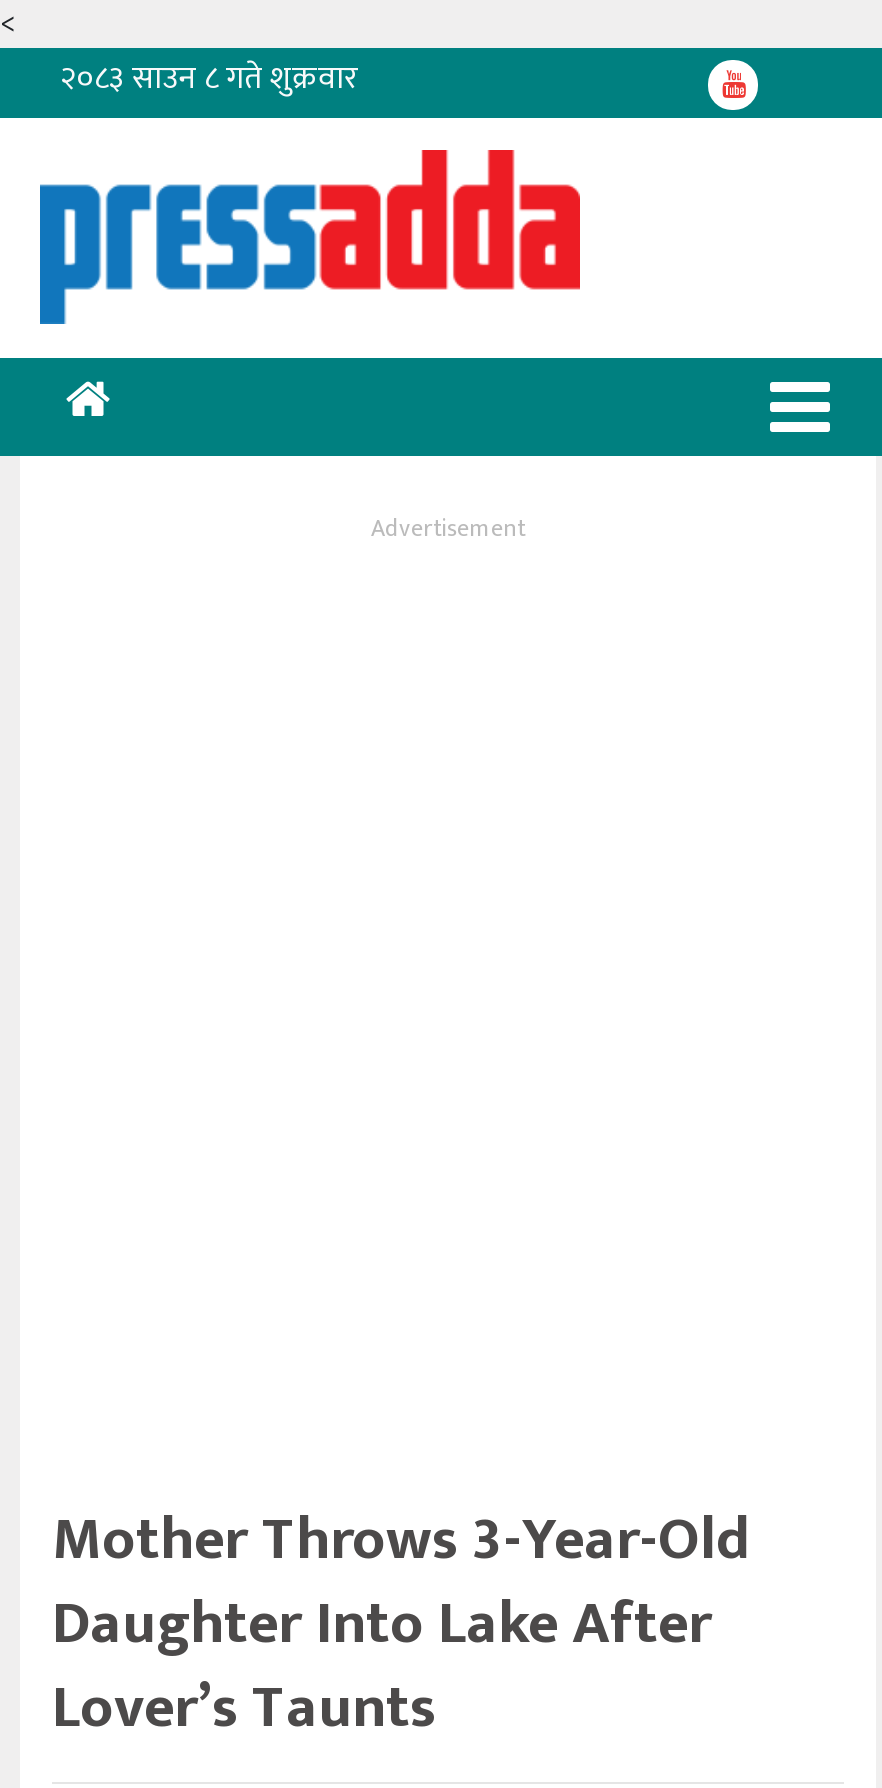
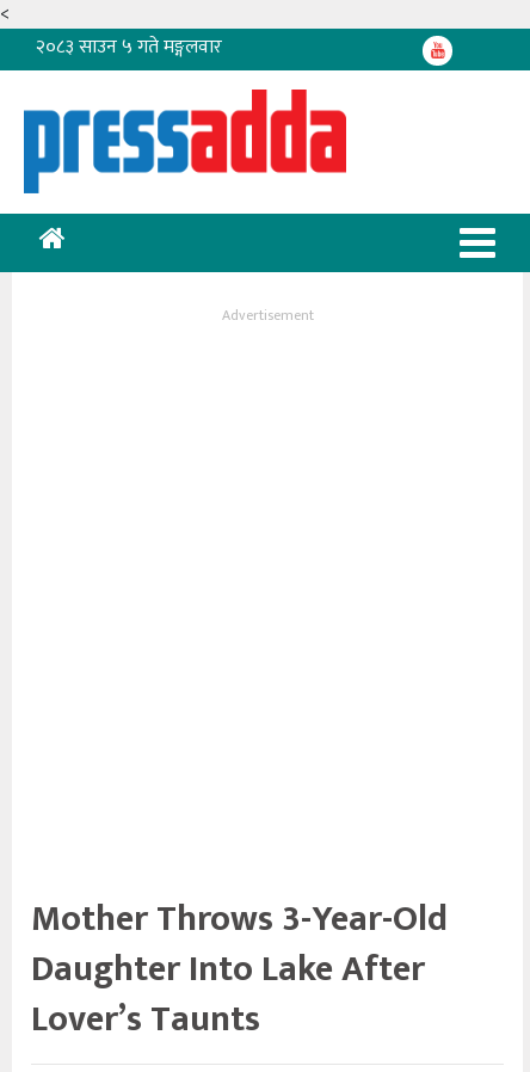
[60,52,358,106] २०८३ साउन ८ गते शुक्रवार -> [36,31,222,63] २०८३ साउन ५ गते मङ्गलवार

